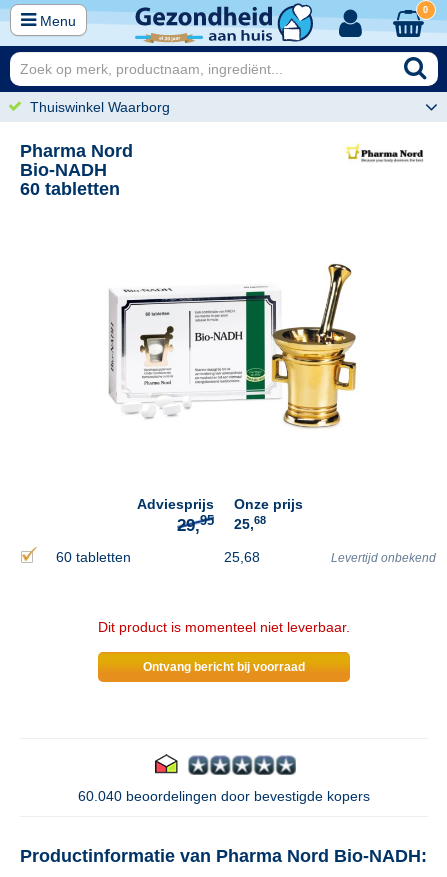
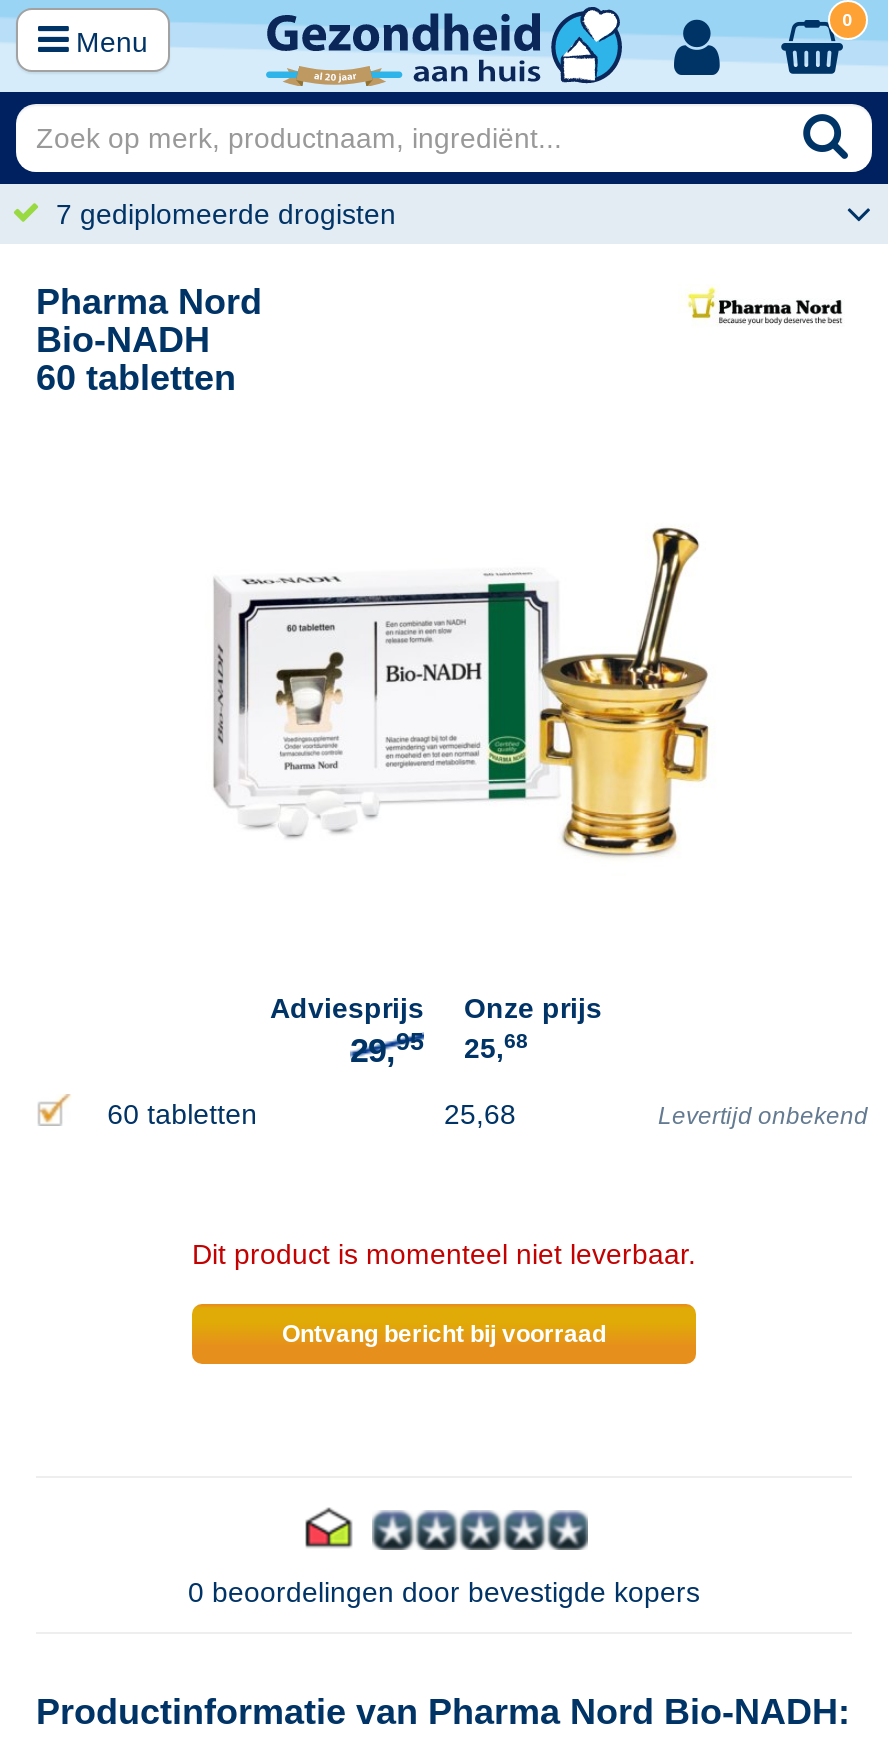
[30,99,170,115] Thuiswinkel Waarborg -> [56,198,396,230] 7 gediplomeerde drogisten
[78,788,370,804] 60.040 beoordelingen door bevestigde kopers -> [188,1576,700,1608] 0 beoordelingen door bevestigde kopers

